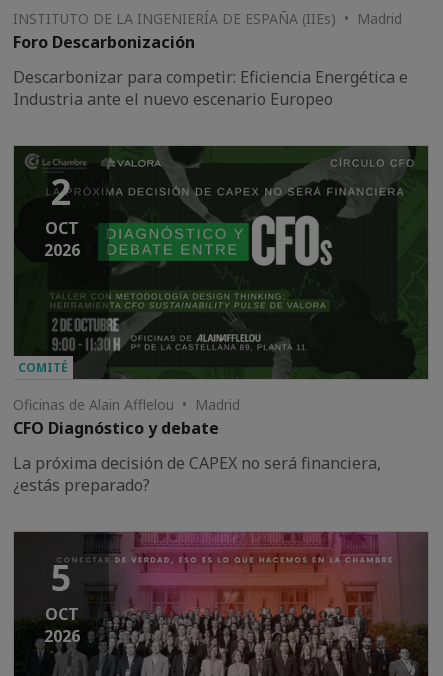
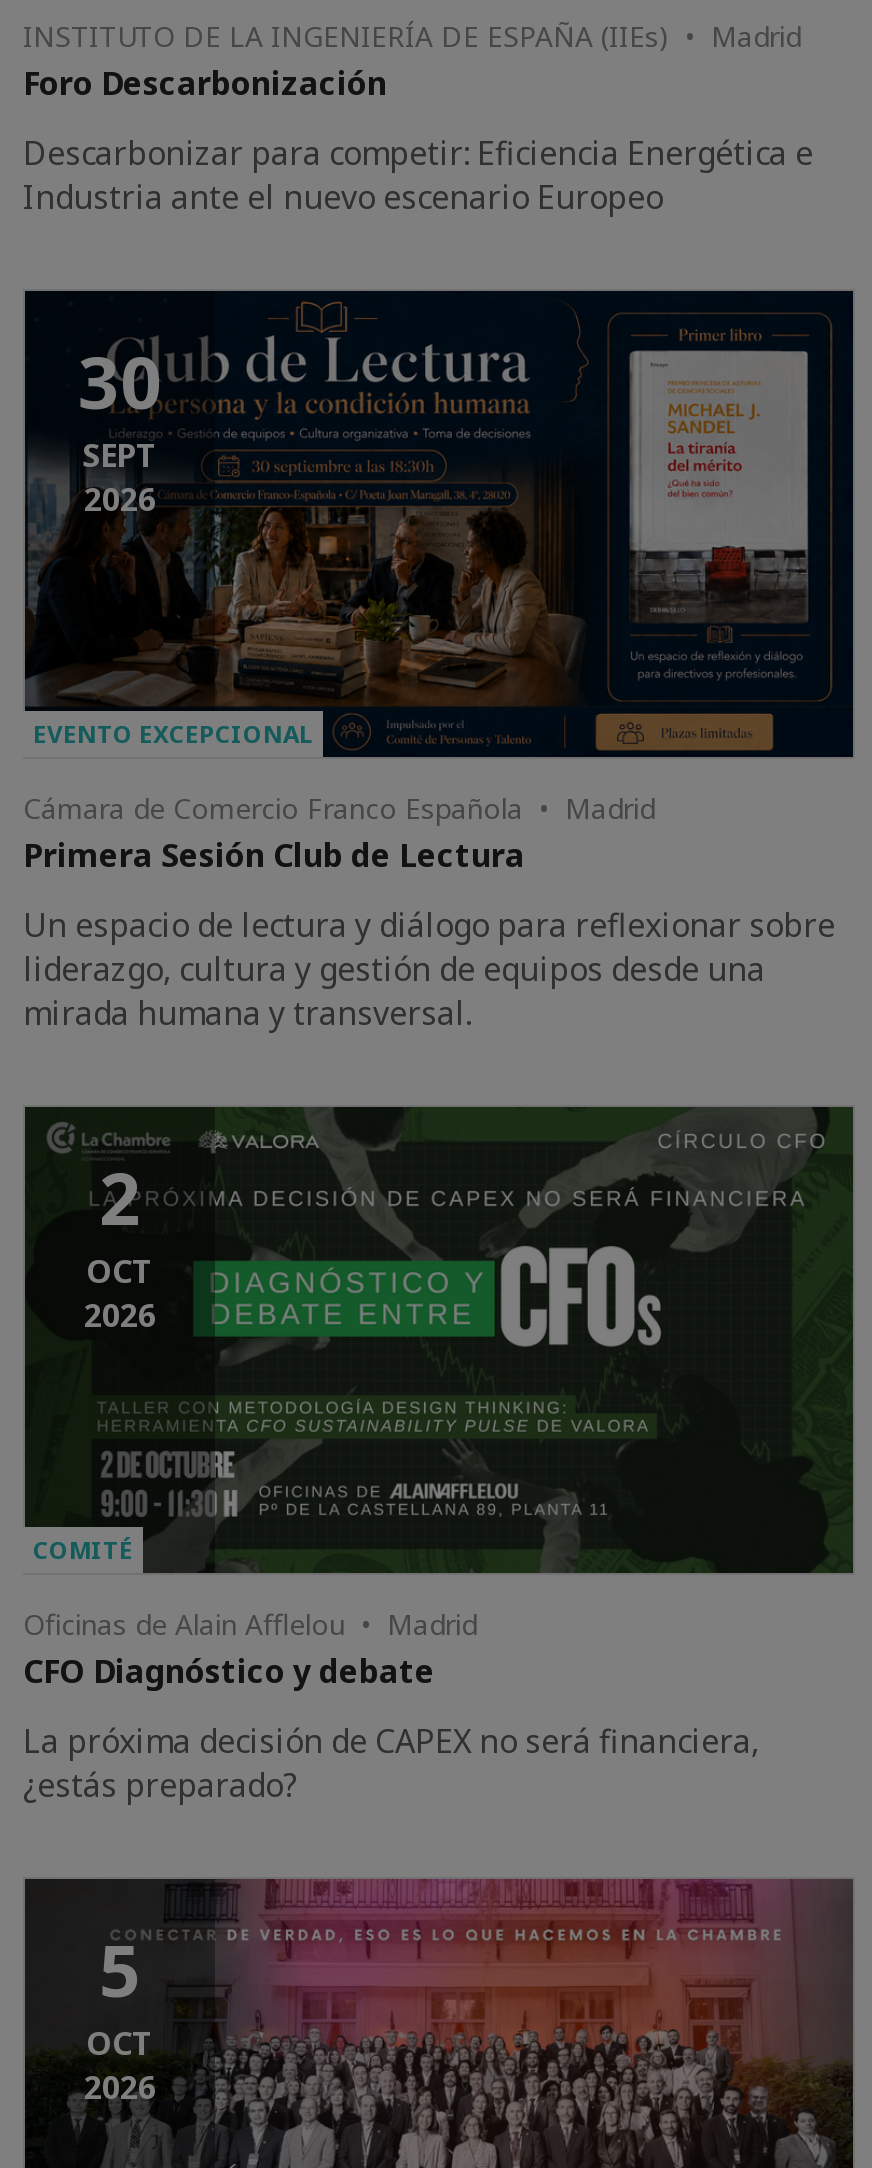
none -> [23,717,835,1035] EVENTO EXCEPCIONAL | Cámara de Comercio Franco Española • Madrid | Primera Sesión Club de Lectura | Un espacio de lectura y diálogo para reflexionar sobre | liderazgo, cultura y gestión de equipos desde una | mirada humana y transversal.
none -> [25,291,853,759] [image] | 30 | SEPT | 2026

